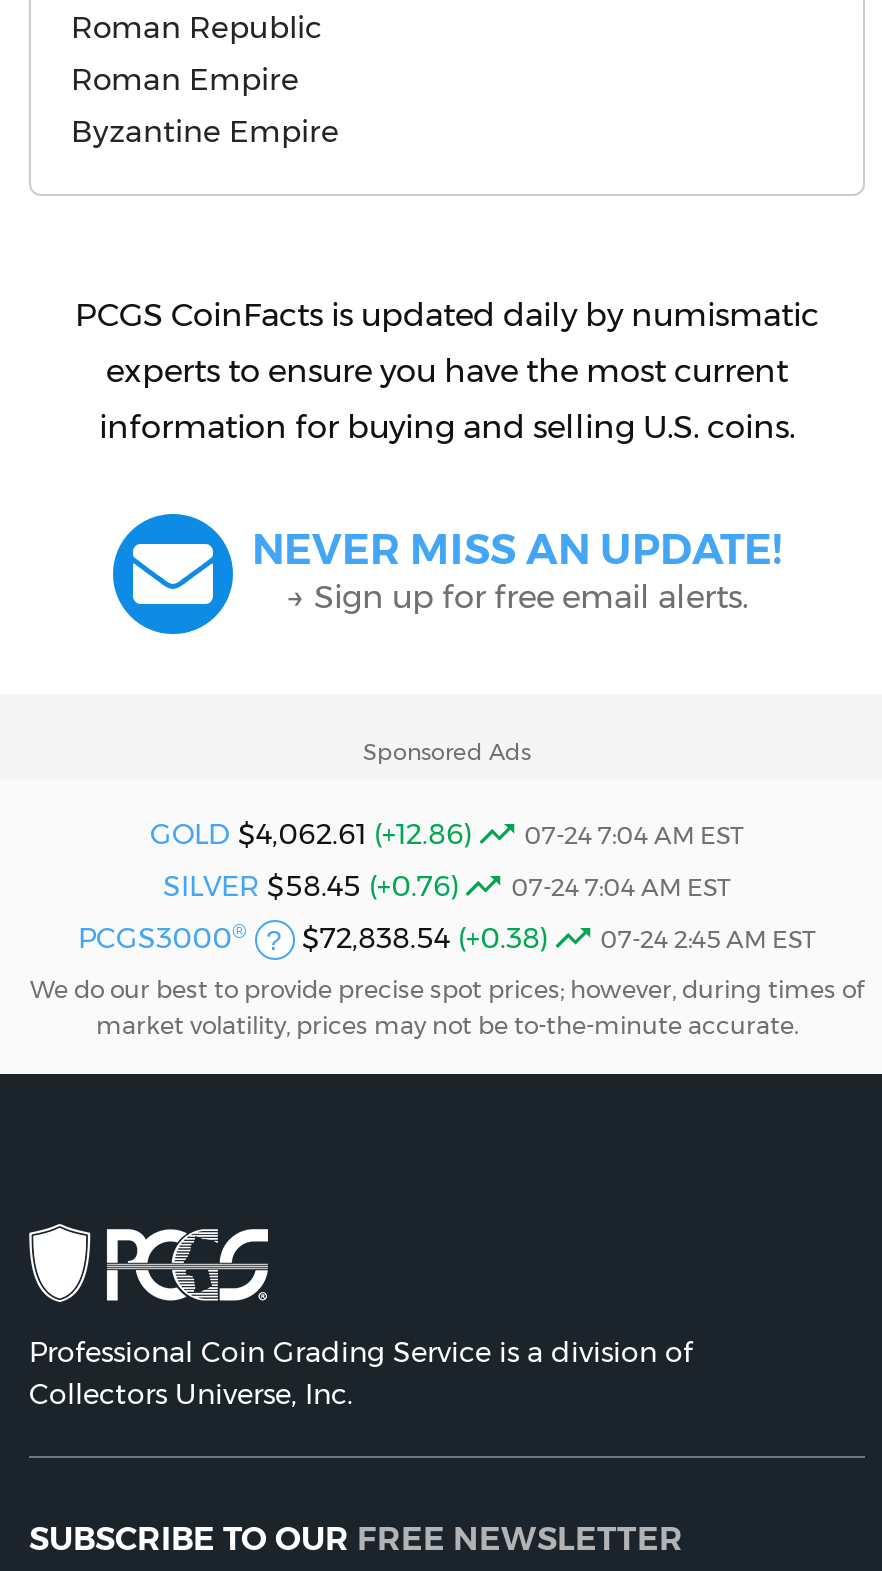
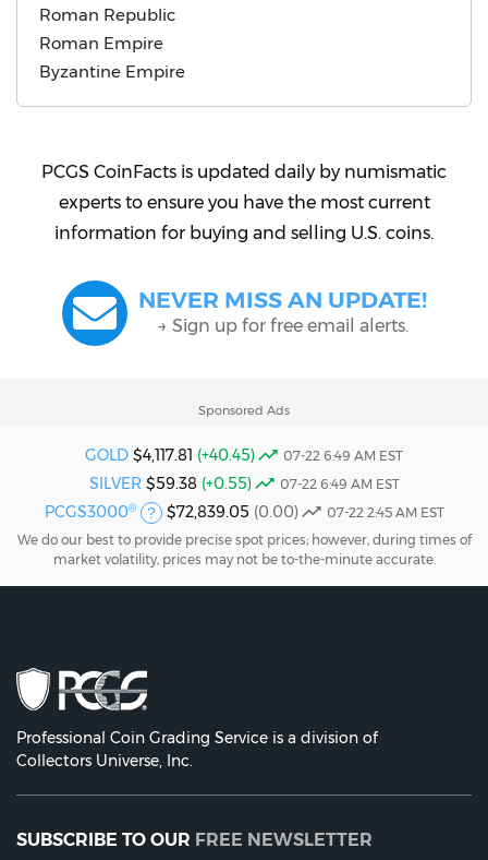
[150,816,472,852] GOLD $4,062.61 (+12.86) -> [85,445,255,465] GOLD $4,117.81 (+40.45)
[524,820,744,850] 07-24 7:04 AM EST -> [283,447,403,464] 07-22 6:49 AM EST
[163,868,459,904] SILVER $58.45 (+0.76) -> [89,474,251,493] SILVER $59.38 (+0.55)
[511,872,731,902] 07-24 7:04 AM EST -> [279,476,399,492] 07-22 6:49 AM EST
[302,920,548,956] $72,838.54 (+0.38) -> [166,502,298,522] $72,839.05 (0.00)
[600,924,816,954] 07-24 2:45 AM EST -> [326,504,444,521] 07-22 2:45 AM EST

